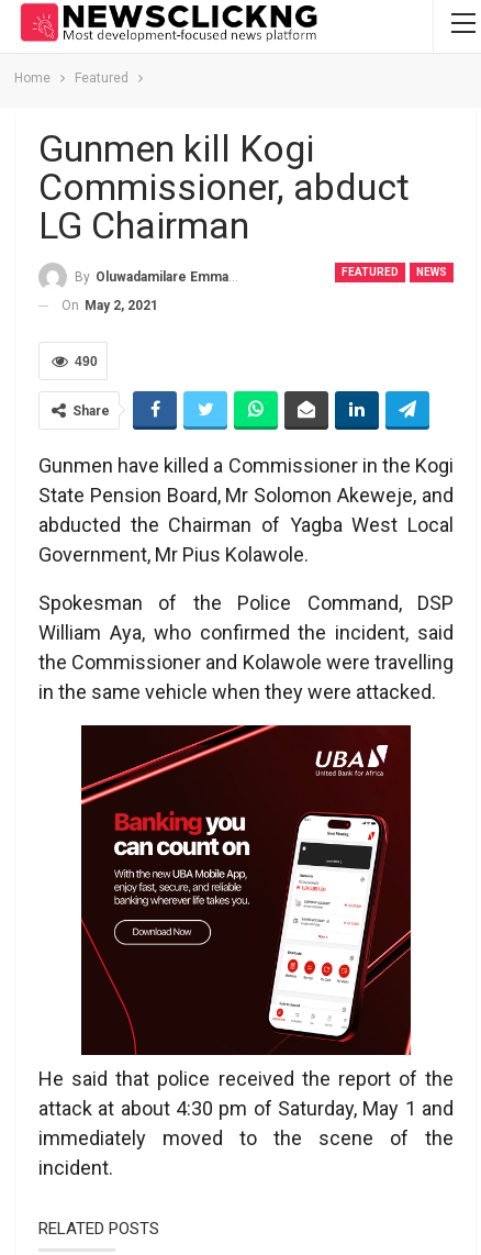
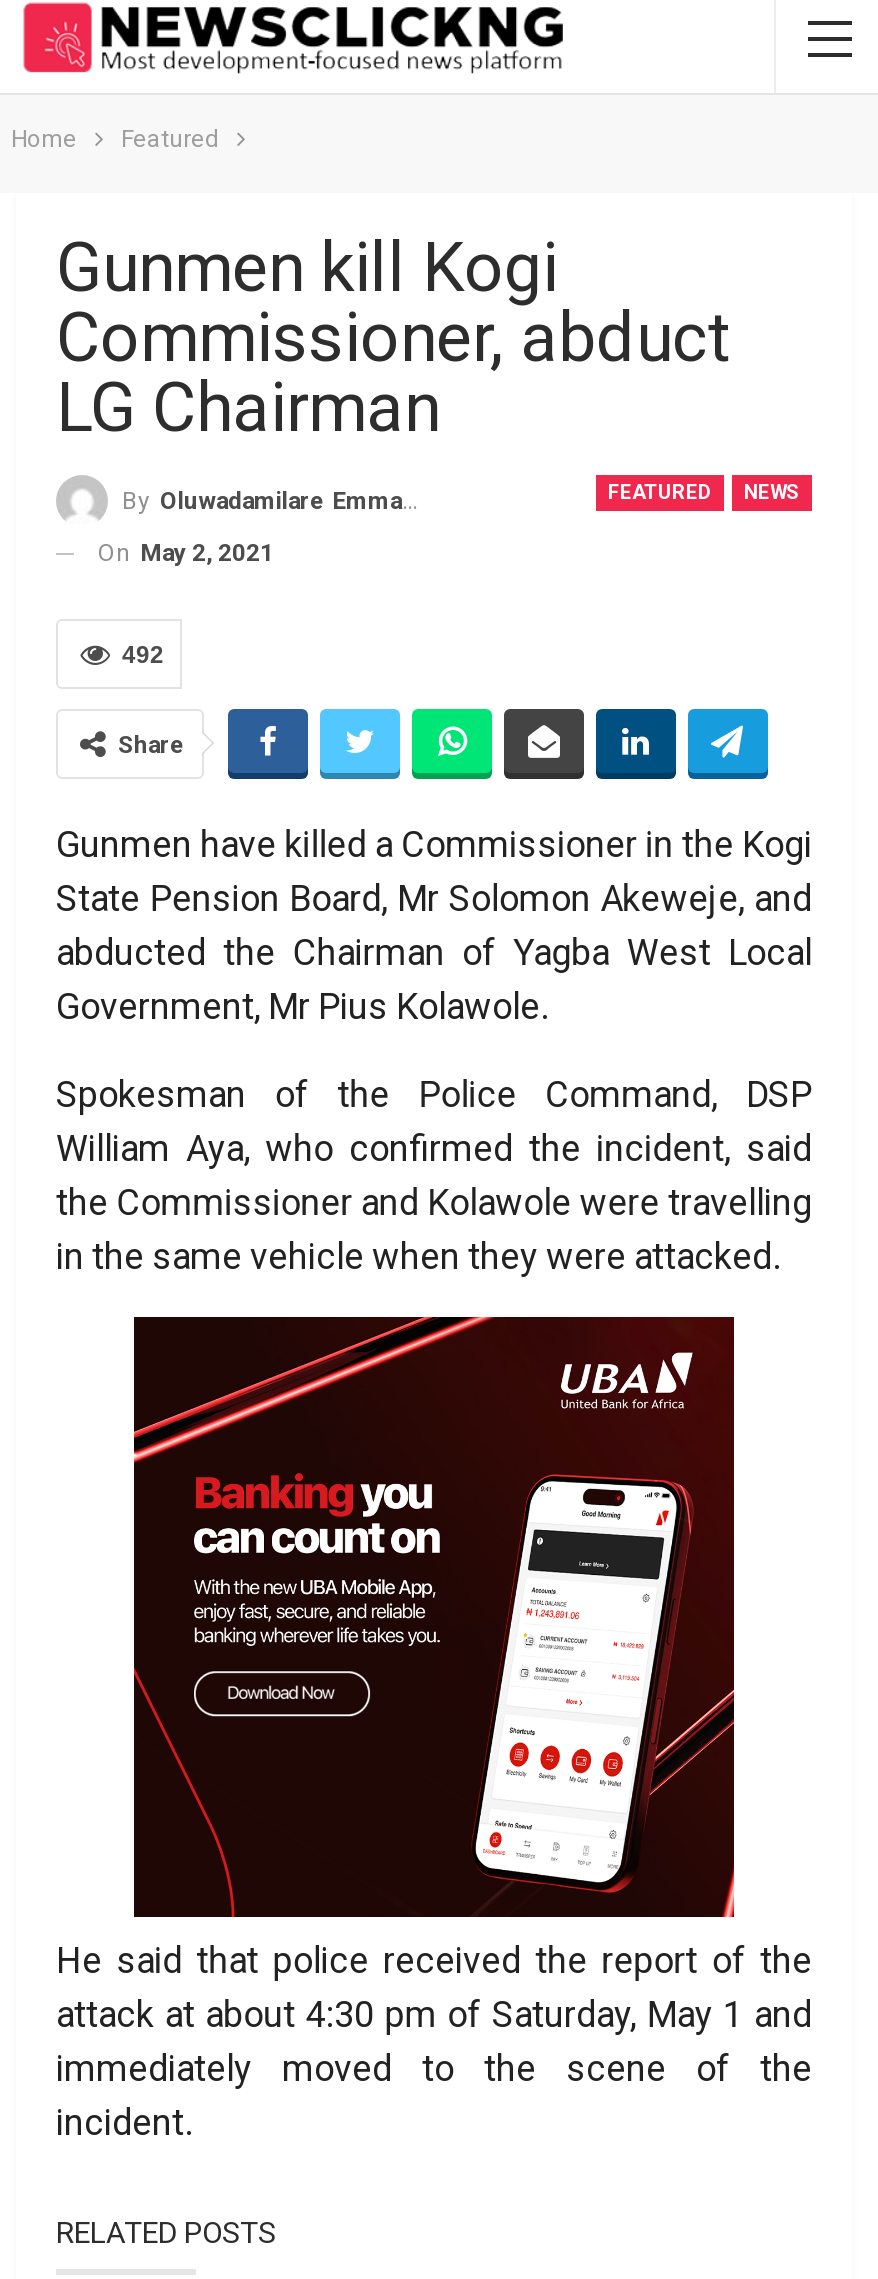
[75,354,98,369] 490 -> [122,641,164,669] 492

